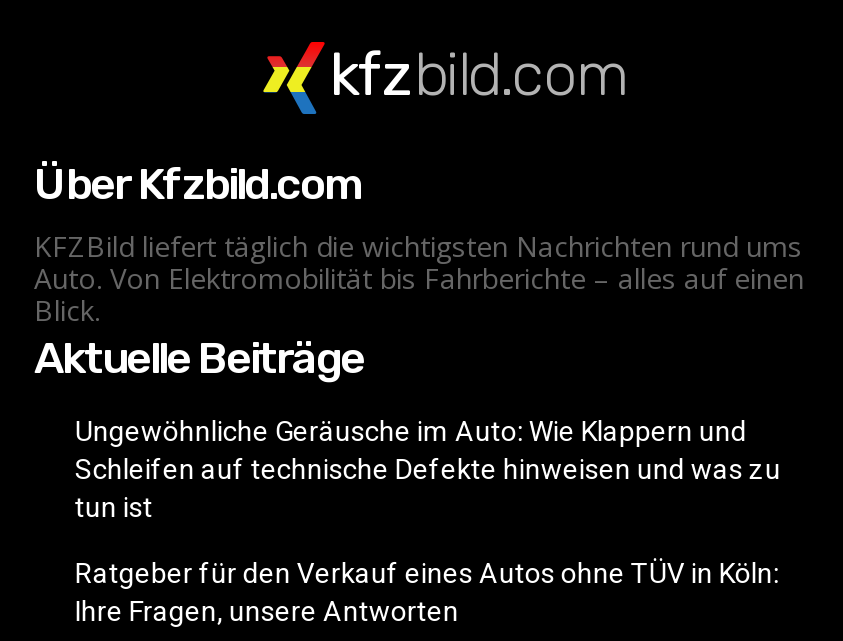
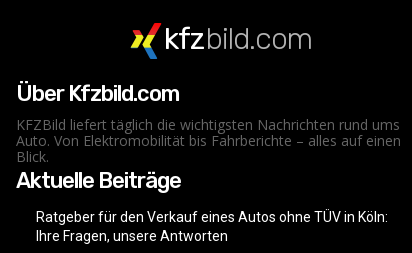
[75,415,781,523] Ungewöhnliche Geräusche im Auto: Wie Klappern und | Schleifen auf technische Defekte hinweisen und was zu | tun ist -> none

